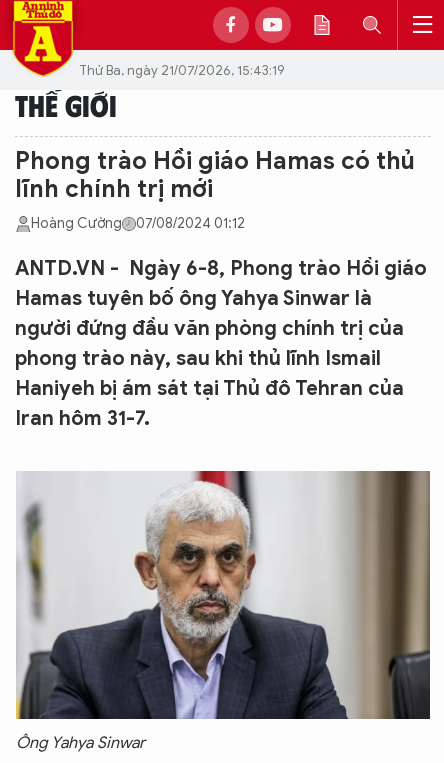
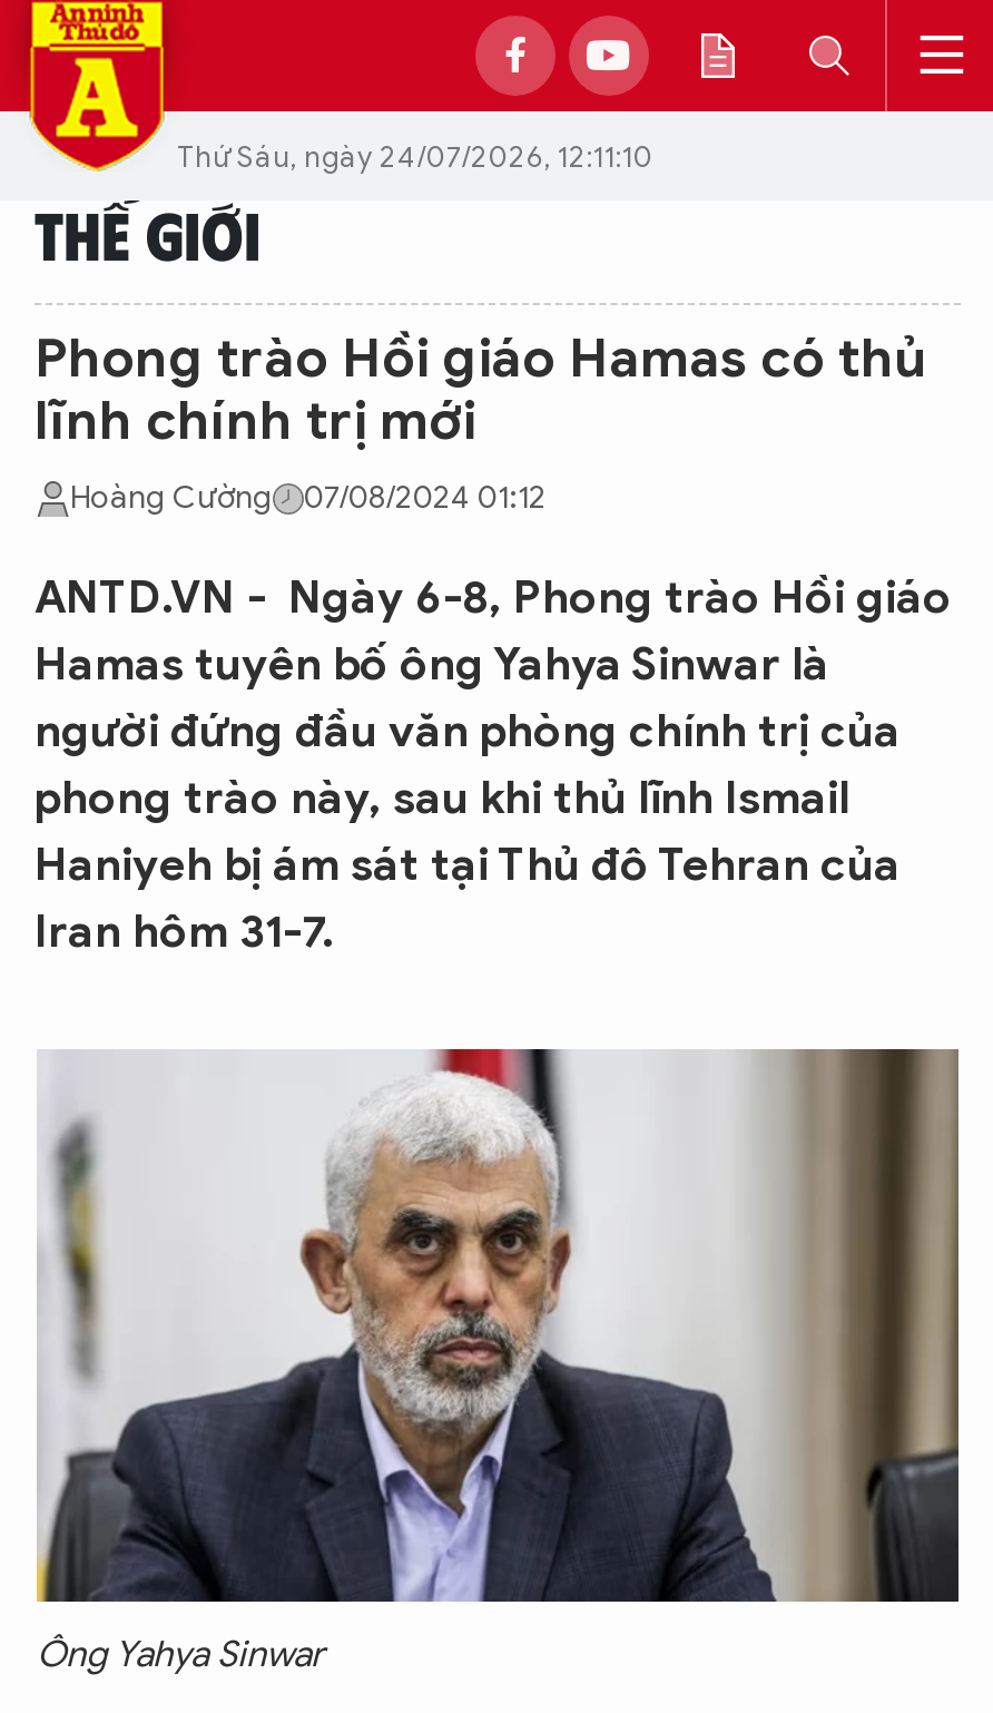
[79,61,285,78] Thứ Ba, ngày 21/07/2026, 15:43:19 -> [177,137,653,175] Thứ Sáu, ngày 24/07/2026, 12:11:10

